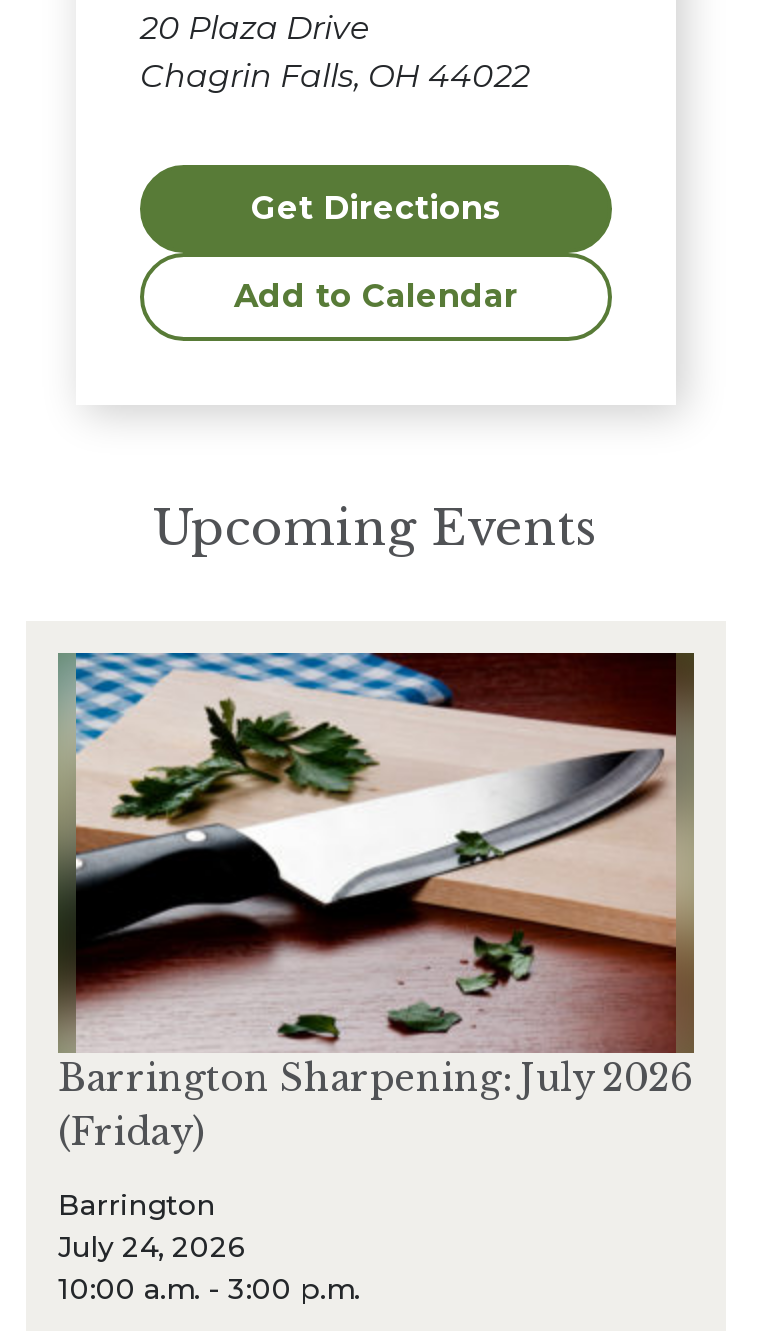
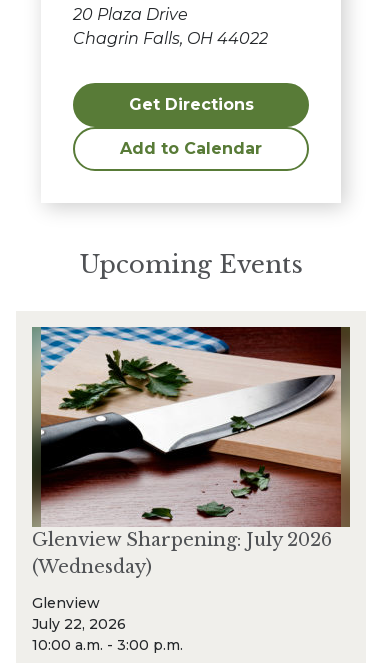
[58,1057,692,1155] Barrington Sharpening: July 2026 | (Friday) -> [32,529,332,578] Glenview Sharpening: July 2026 | (Wednesday)
[58,1187,246,1265] Barrington | July 24, 2026 -> [32,594,126,633] Glenview | July 22, 2026

